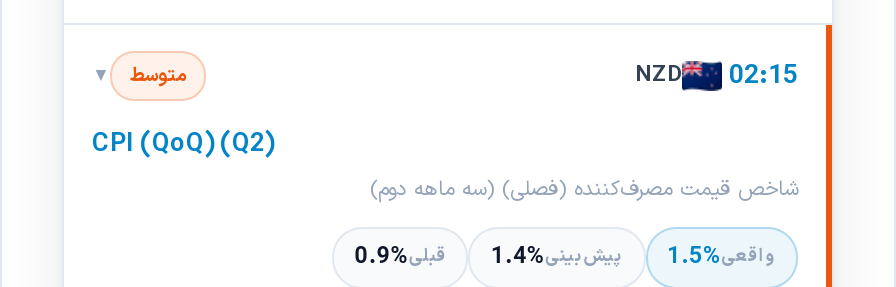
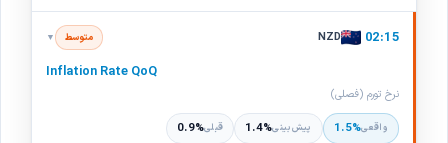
[92,125,798,205] CPI (QoQ) (Q2) | شاخص قیمت مصرف‌کننده (فصلی) (سه ماهه دوم) -> [46,62,399,102] Inflation Rate QoQ | نرخ تورم (فصلی)

